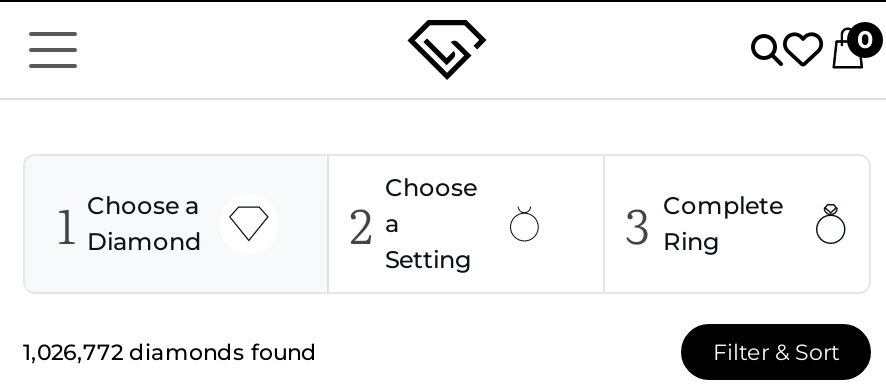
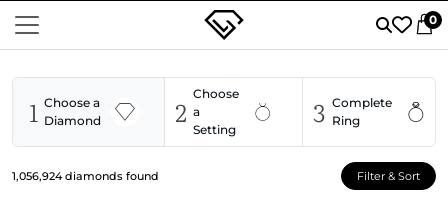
[23,337,317,365] 1,026,772 diamonds found -> [12,168,159,182] 1,056,924 diamonds found

